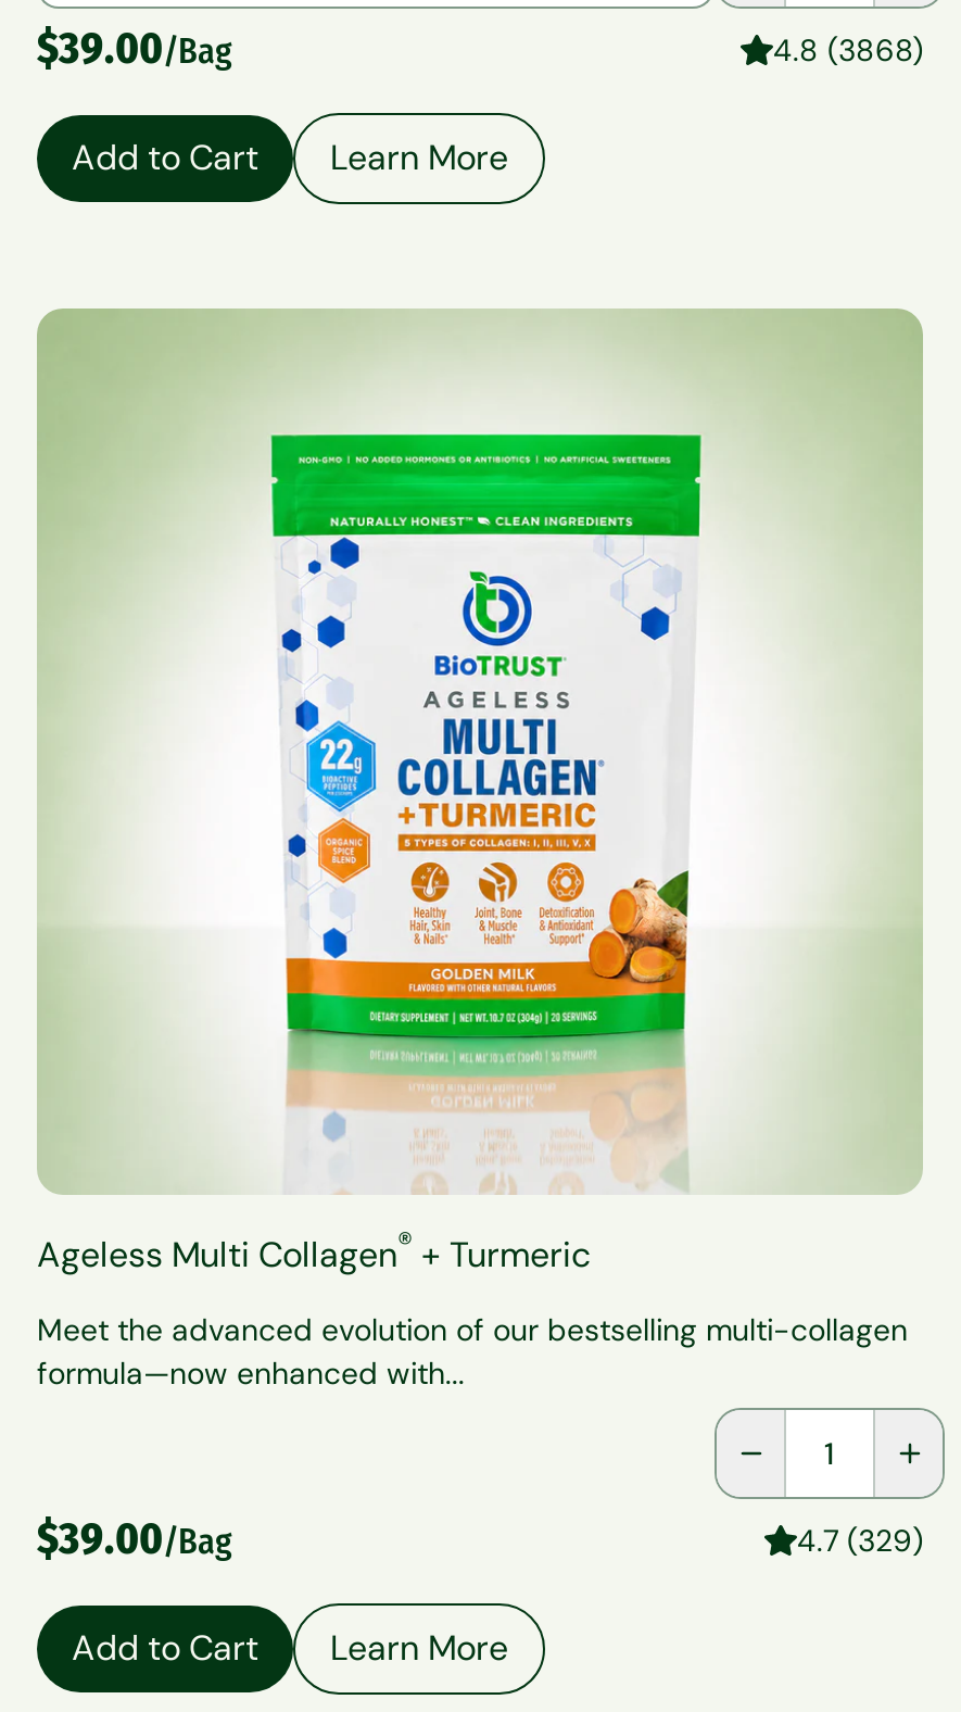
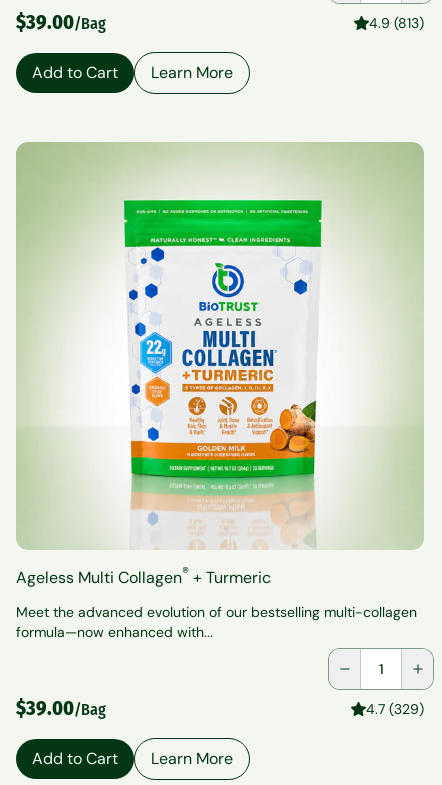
[773,30,923,70] 4.8 (3868) -> [369,14,424,32] 4.9 (813)

